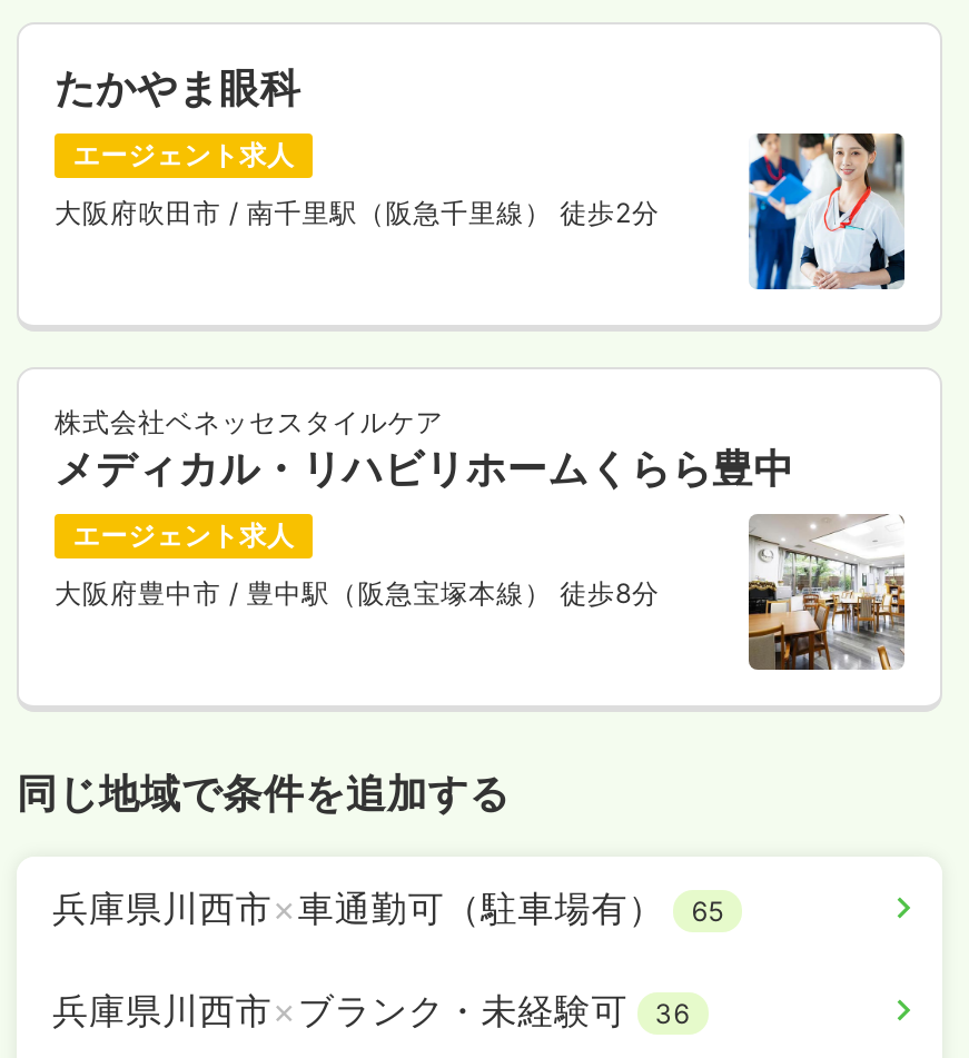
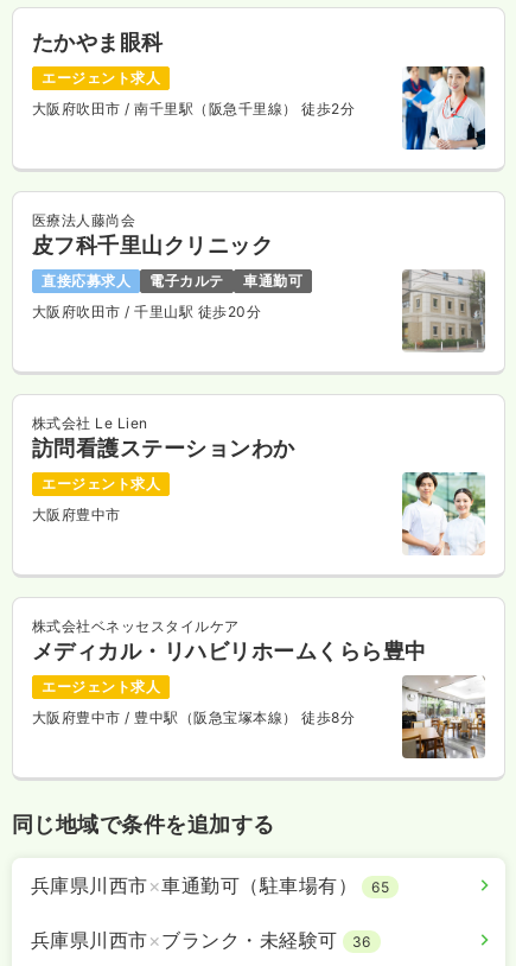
none -> [32,211,303,321] 医療法人藤尚会 | 皮フ科千里山クリニック | 直接応募求人 | 電子カルテ | 車通勤可 | 大阪府吹田市/ 千里山駅 徒歩20分
none -> [32,414,295,524] 株式会社 Le Lien | 訪問看護ステーションわか | エージェント求人 | 大阪府豊中市
none -> [401,269,486,352] [image]
none -> [401,471,485,557] [image]

